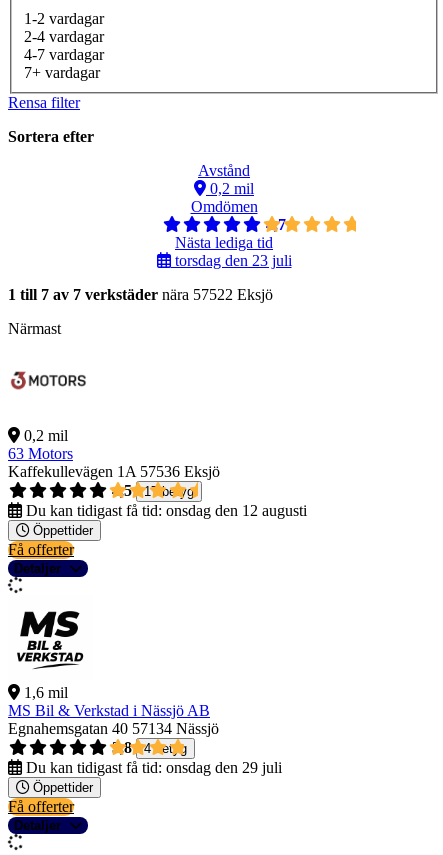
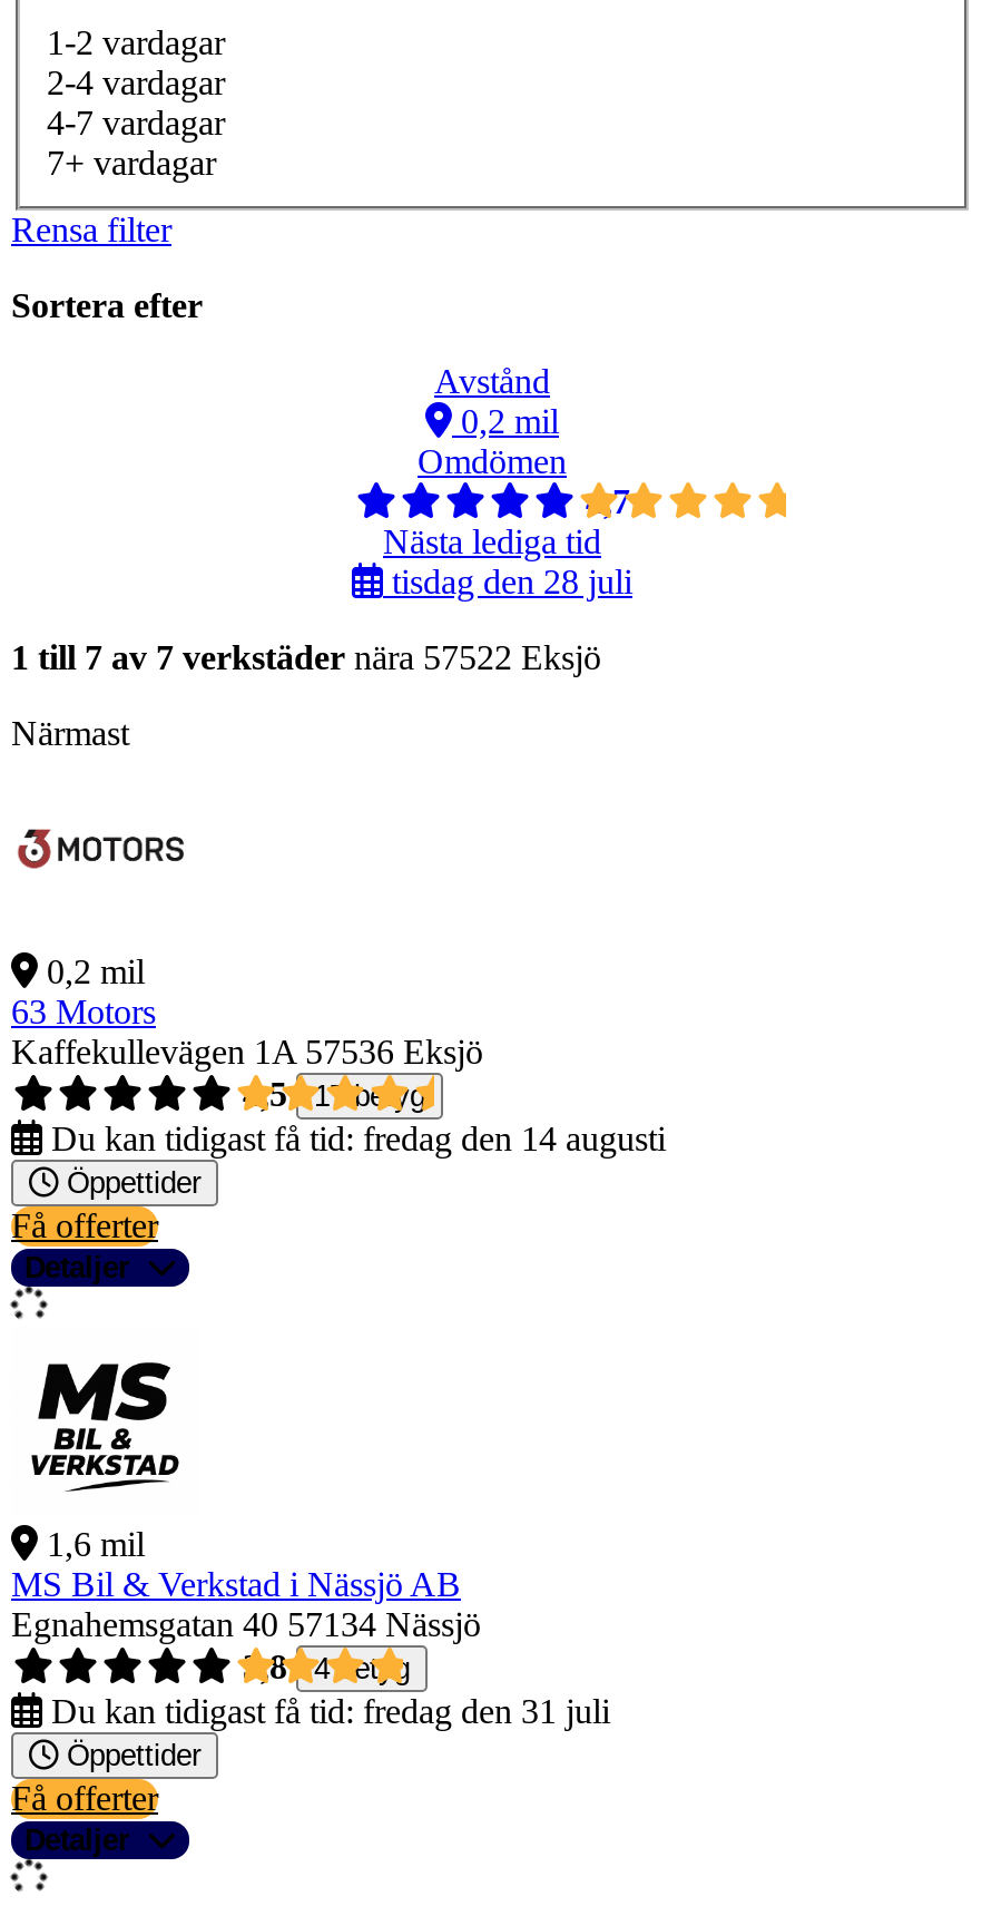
[170,252,291,269] torsdag den 23 juli -> [383,563,632,601] tisdag den 28 juli
[26,502,307,519] Du kan tidigast få tid: onsdag den 12 augusti -> [51,1120,666,1158] Du kan tidigast få tid: fredag den 14 augusti
[26,759,282,776] Du kan tidigast få tid: onsdag den 29 juli -> [51,1693,610,1730] Du kan tidigast få tid: fredag den 31 juli

